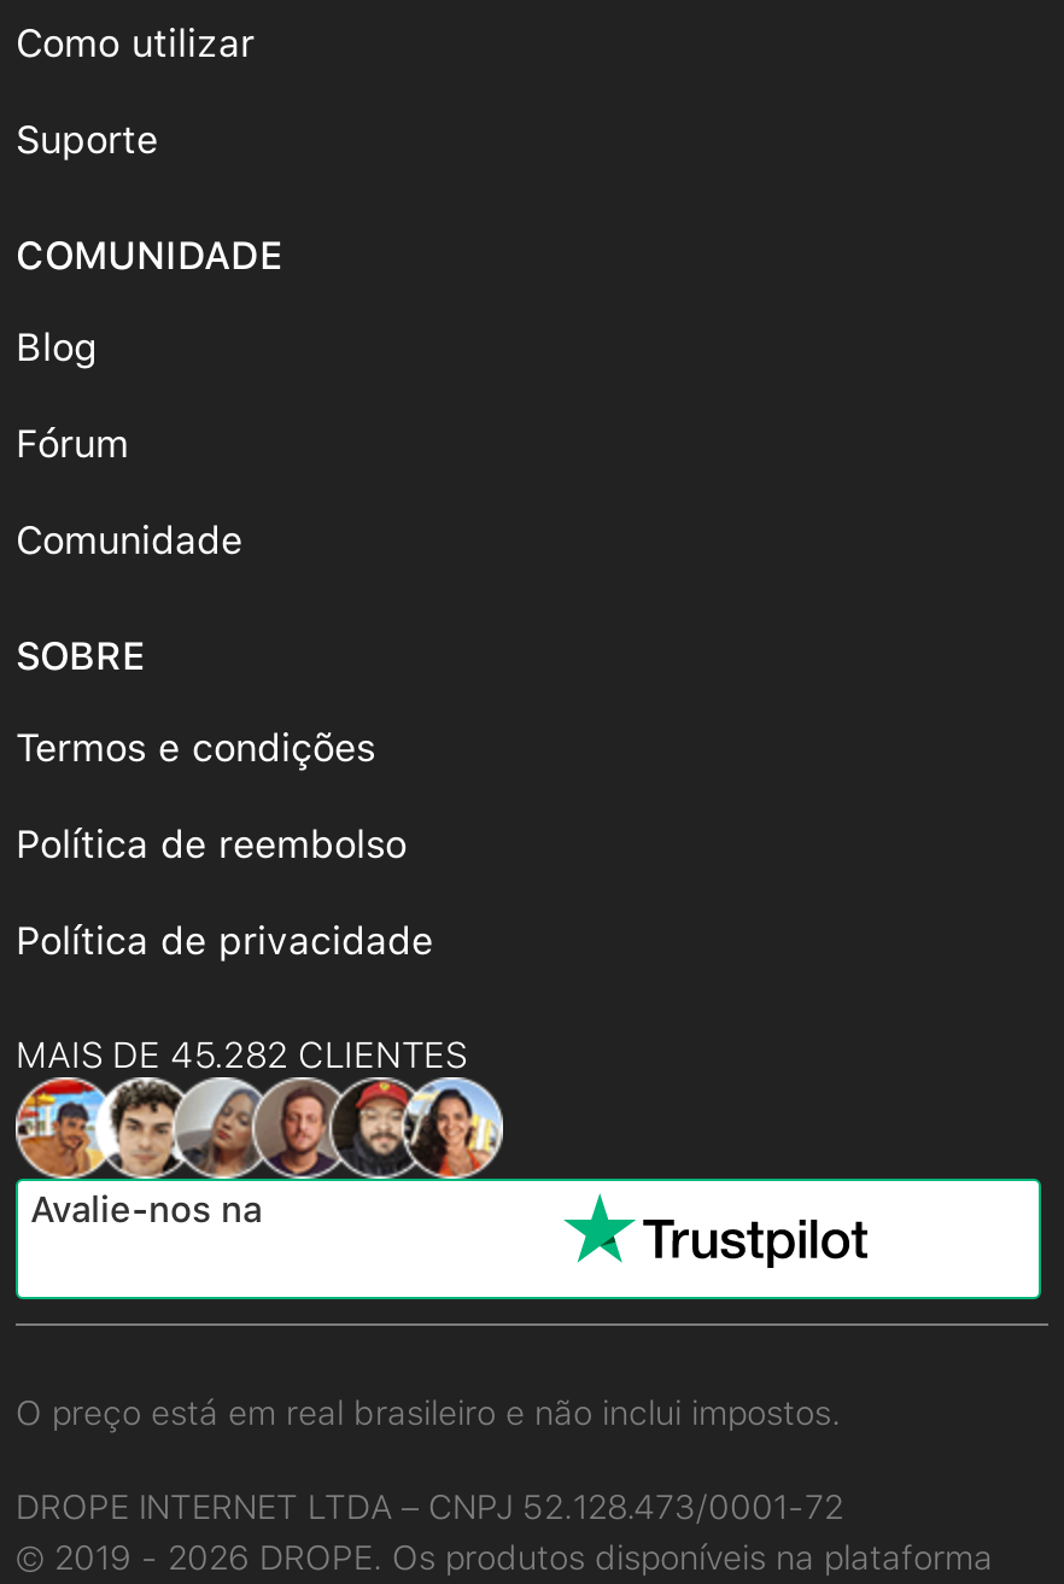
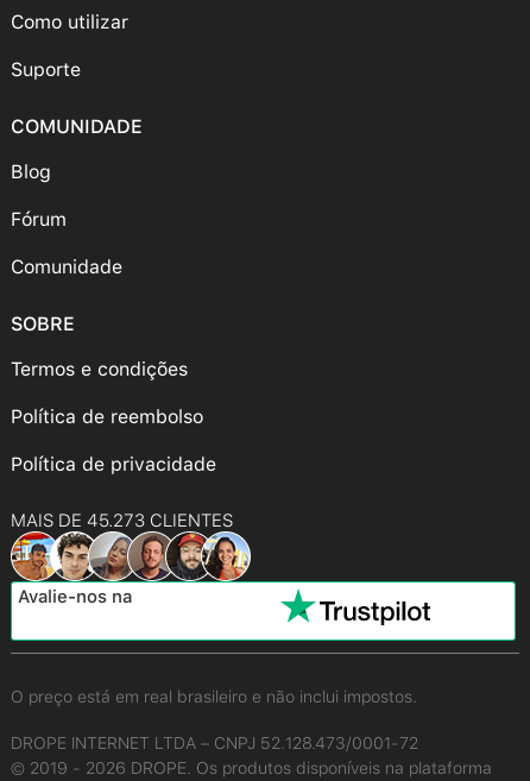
[16,1033,467,1077] MAIS DE 45.282 CLIENTES -> [11,510,233,531] MAIS DE 45.273 CLIENTES

